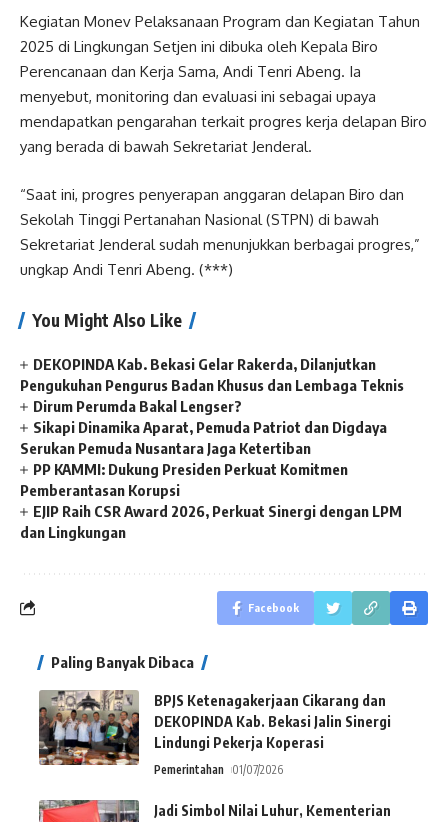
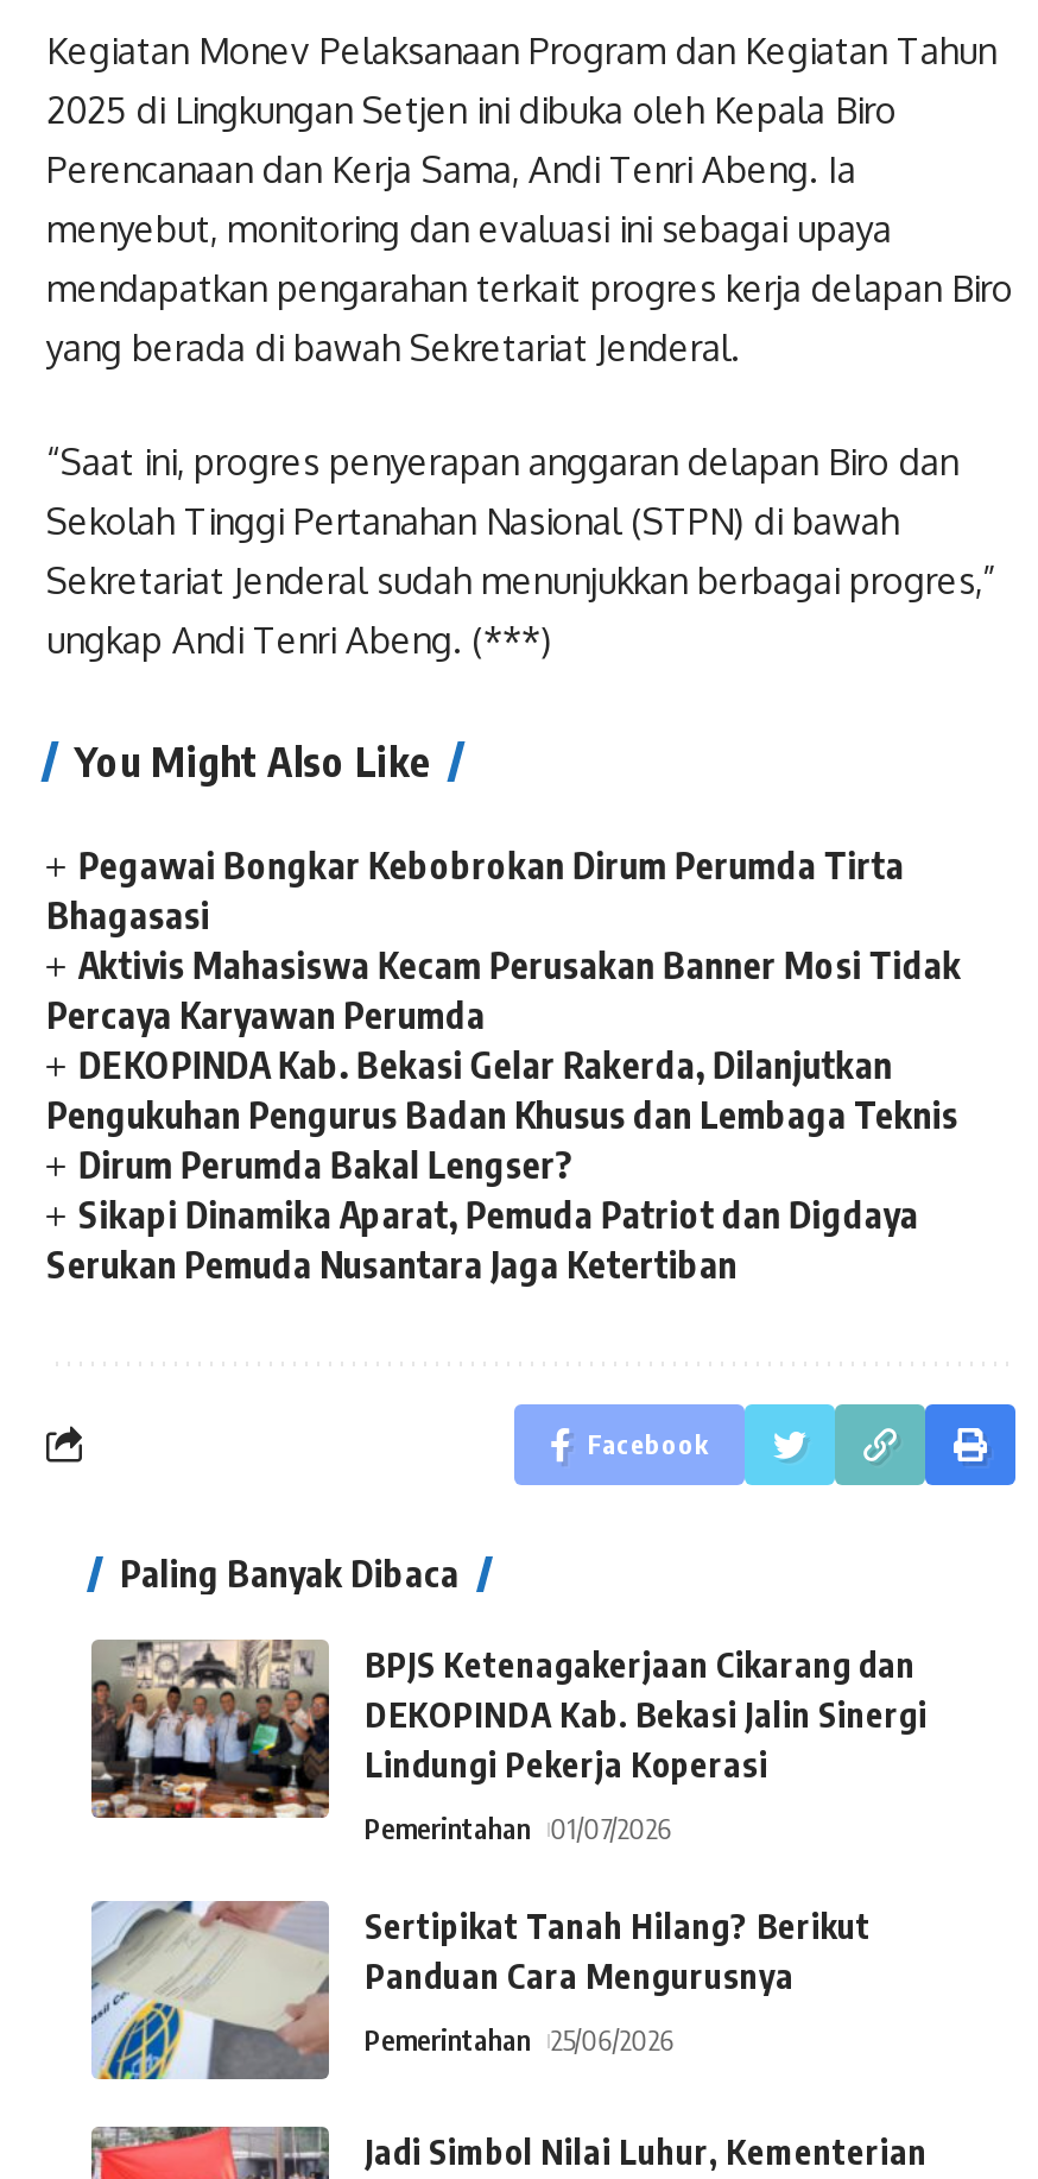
none -> [46,842,962,1035] Pegawai Bongkar Kebobrokan Dirum Perumda Tirta | Bhagasasi | Aktivis Mahasiswa Kecam Perusakan Banner Mosi Tidak | Percaya Karyawan Perumda
[20,459,402,540] PP KAMMI: Dukung Presiden Perkuat Komitmen | Pemberantasan Korupsi | EJIP Raih CSR Award 2026, Perkuat Sinergi dengan LPM | dan Lingkungan -> none
none -> [91,1899,871,2082] [image] | Sertipikat Tanah Hilang? Berikut | Panduan Cara Mengurusnya | Pemerintahan 25/06/2026

